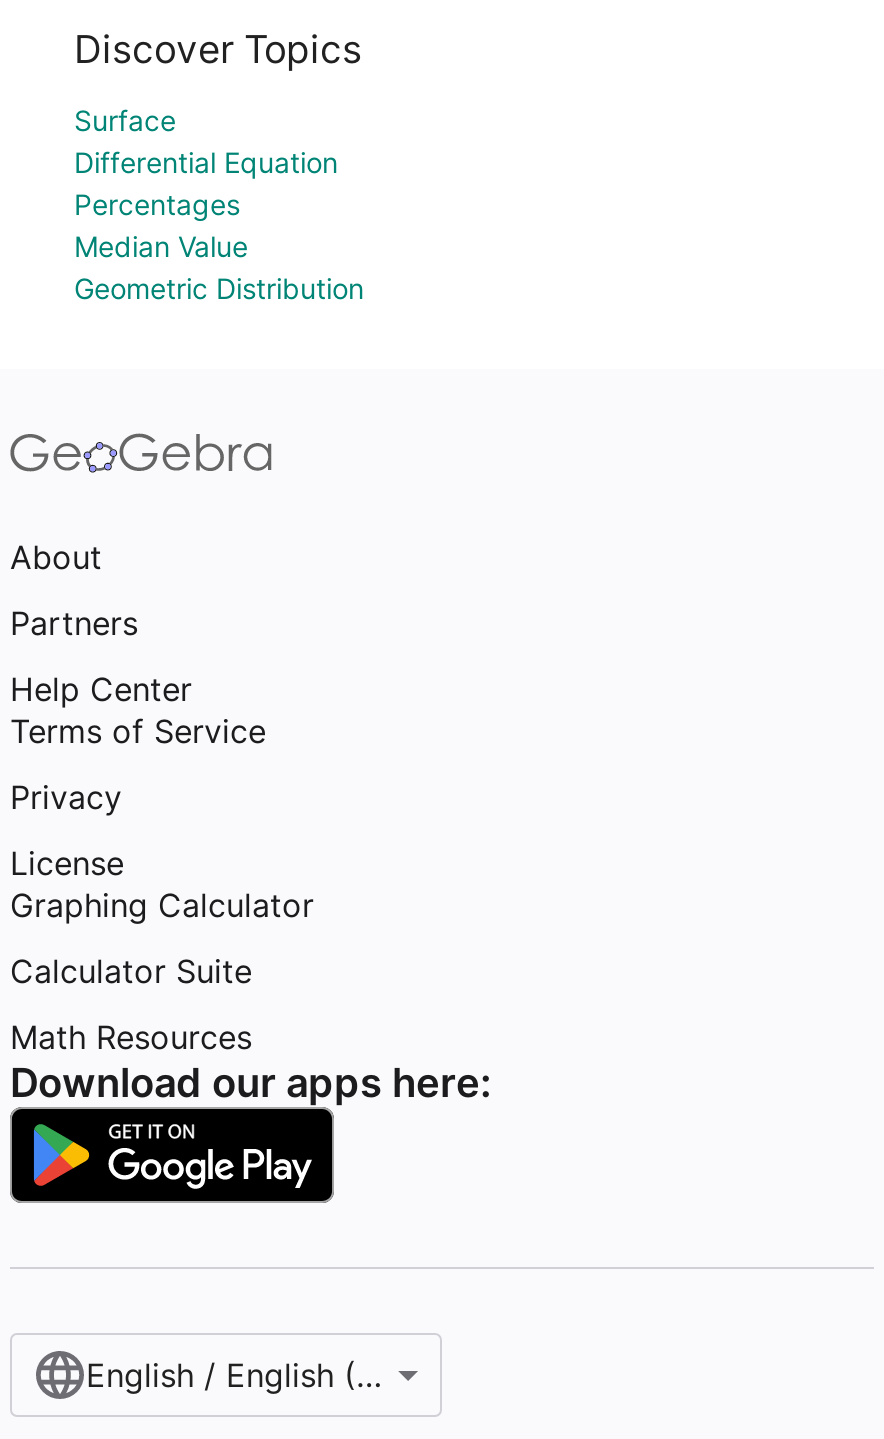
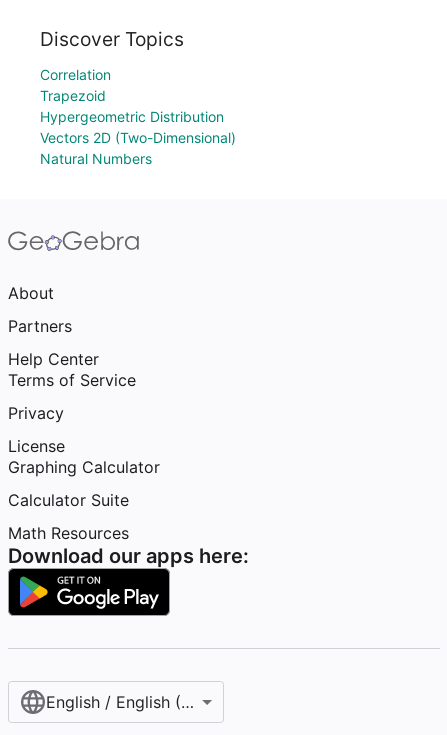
[74,103,364,305] Surface | Differential Equation | Percentages | Median Value | Geometric Distribution -> [40,66,236,167] Correlation | Trapezoid | Hypergeometric Distribution | Vectors 2D (Two-Dimensional) | Natural Numbers

